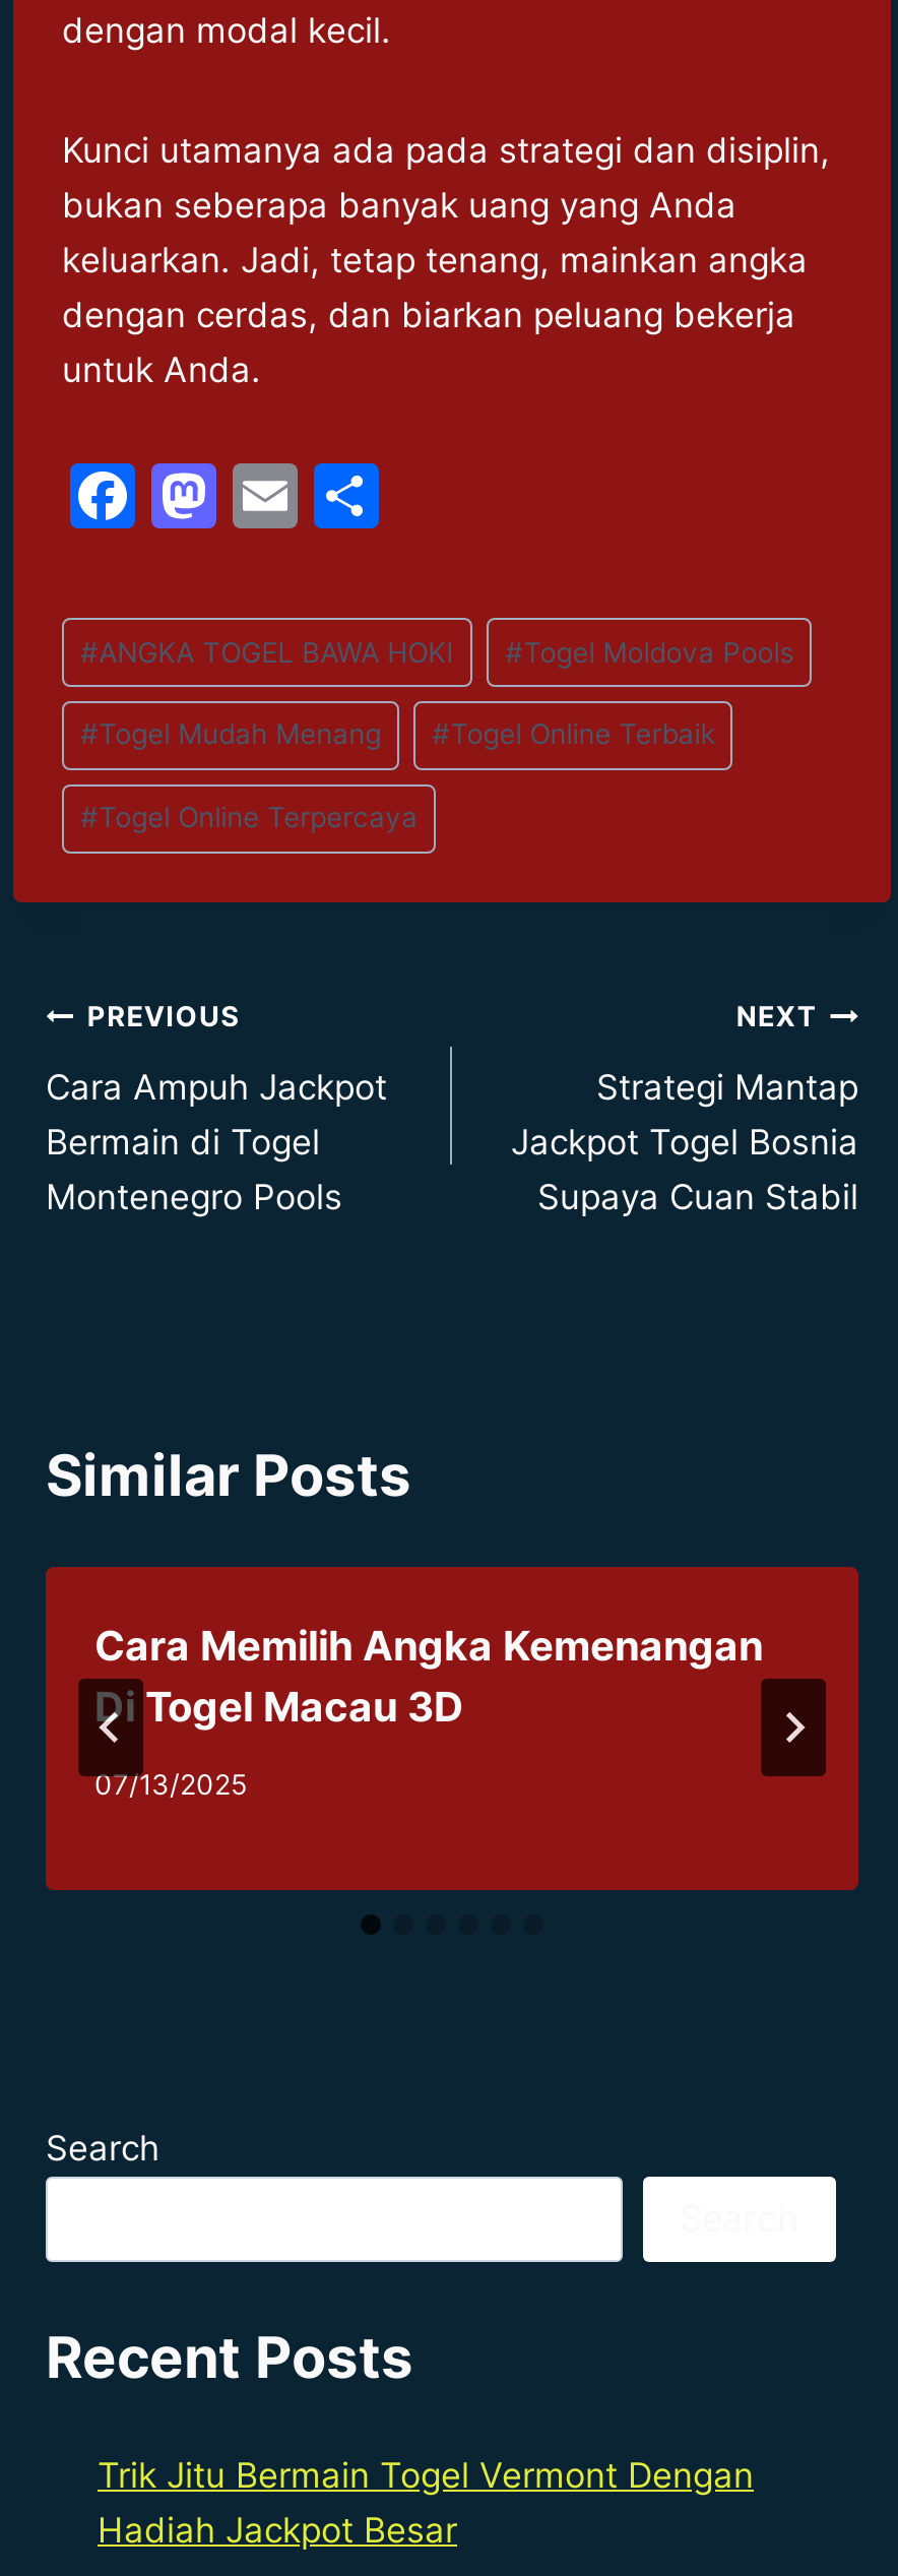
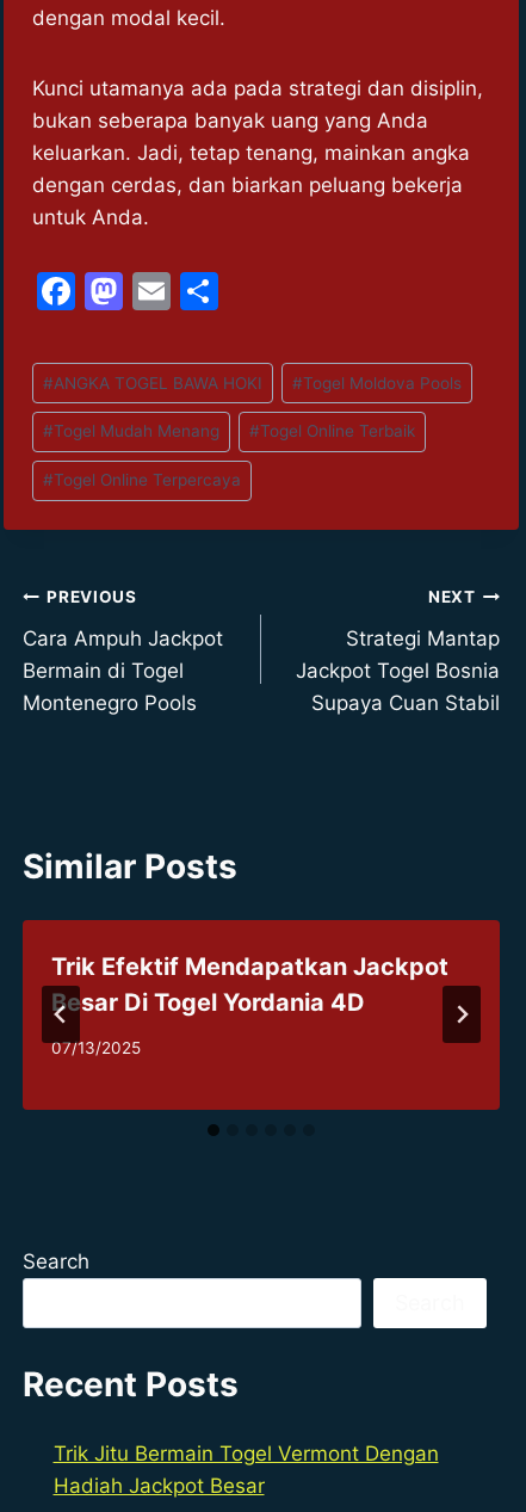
[94,1621,763,1731] Cara Memilih Angka Kemenangan | Di Togel Macau 3D -> [51,952,448,1016] Trik Efektif Mendapatkan Jackpot | Besar Di Togel Yordania 4D

